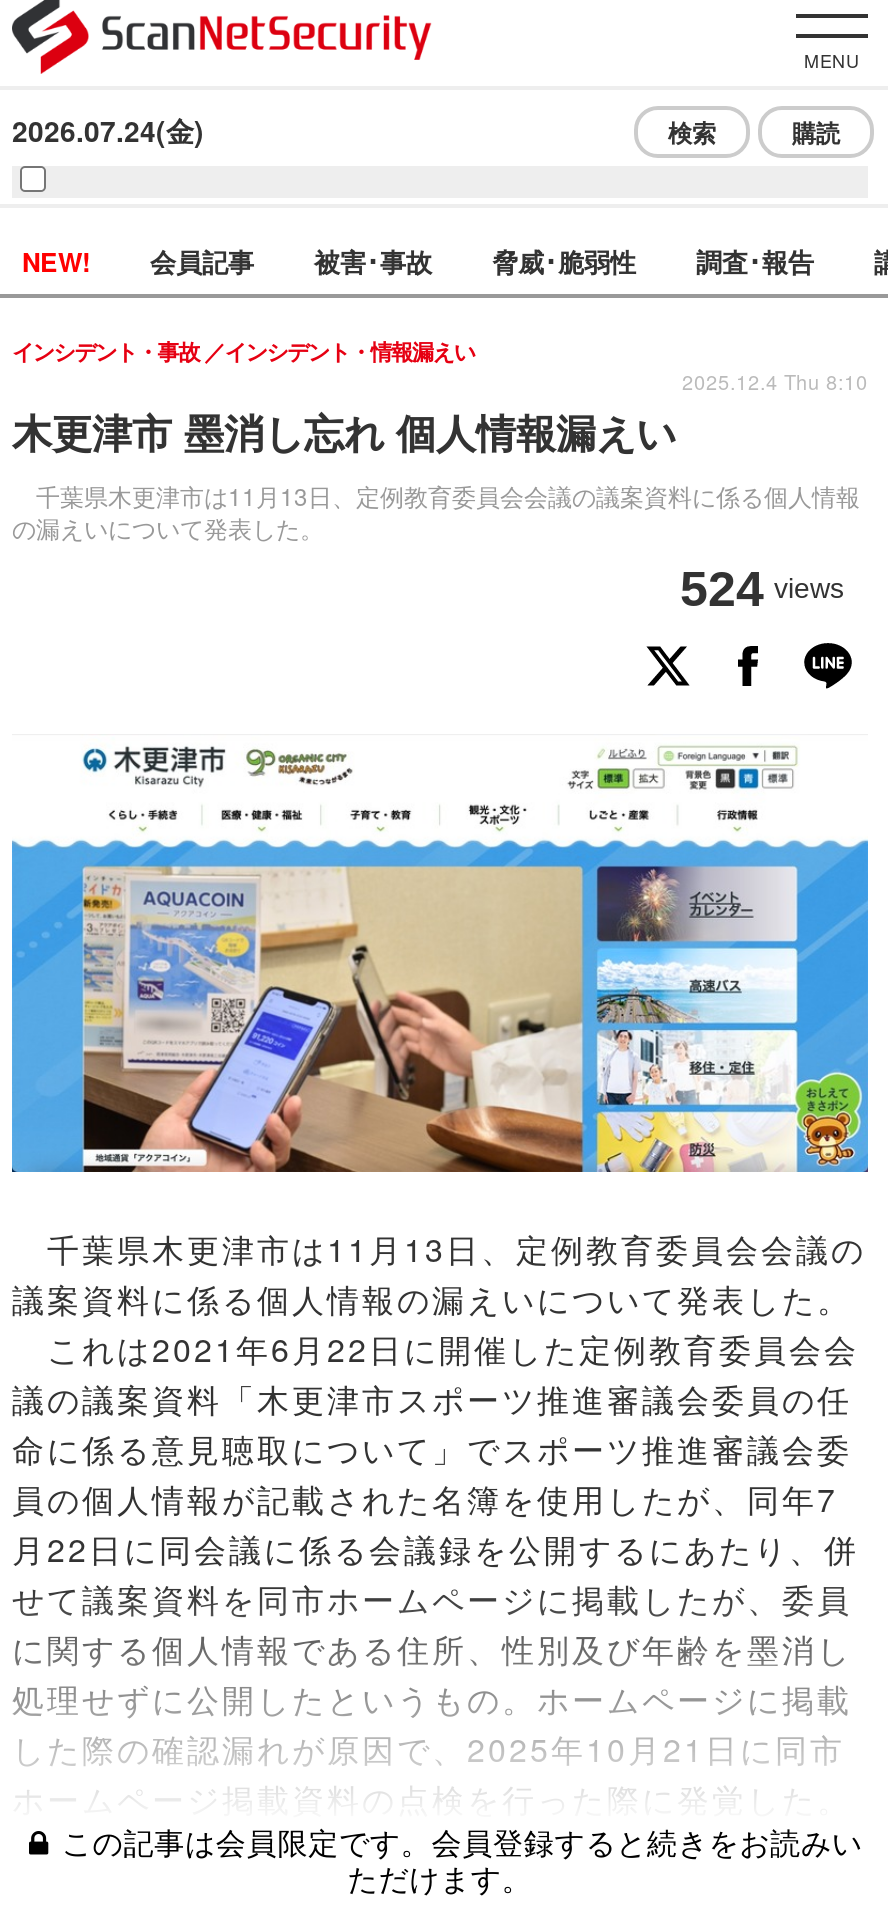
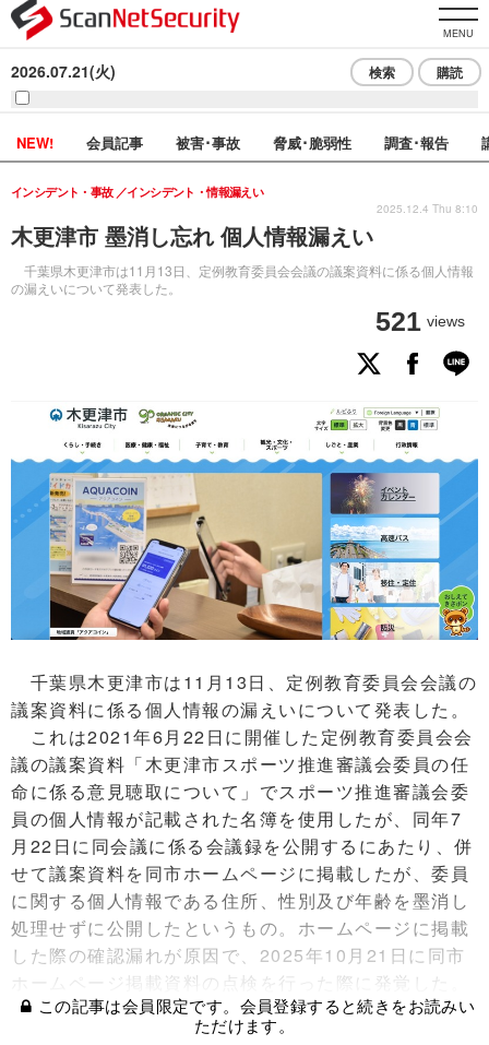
[12,110,204,150] 2026.07.24(金) -> [11,60,116,82] 2026.07.21(火)
[680,560,844,616] 524 views -> [375,306,465,336] 521 views

